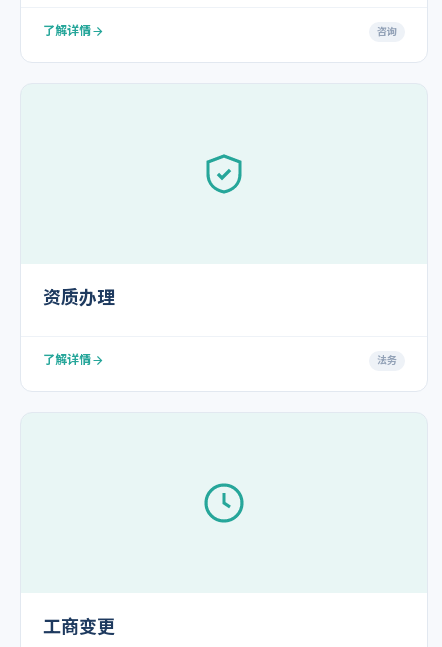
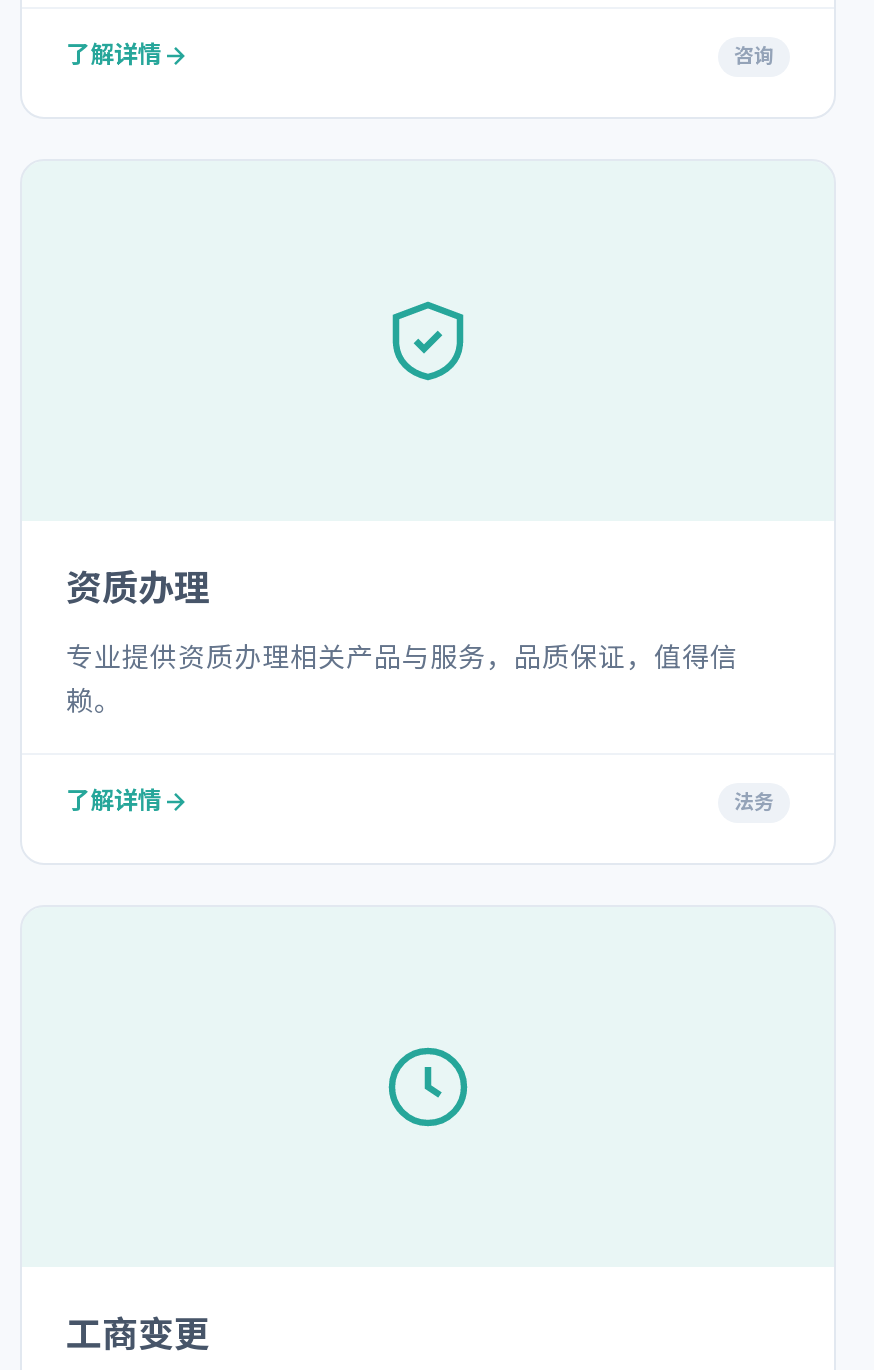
none -> [66,638,738,720] 专业提供资质办理相关产品与服务，品质保证，值得信 | 赖。

